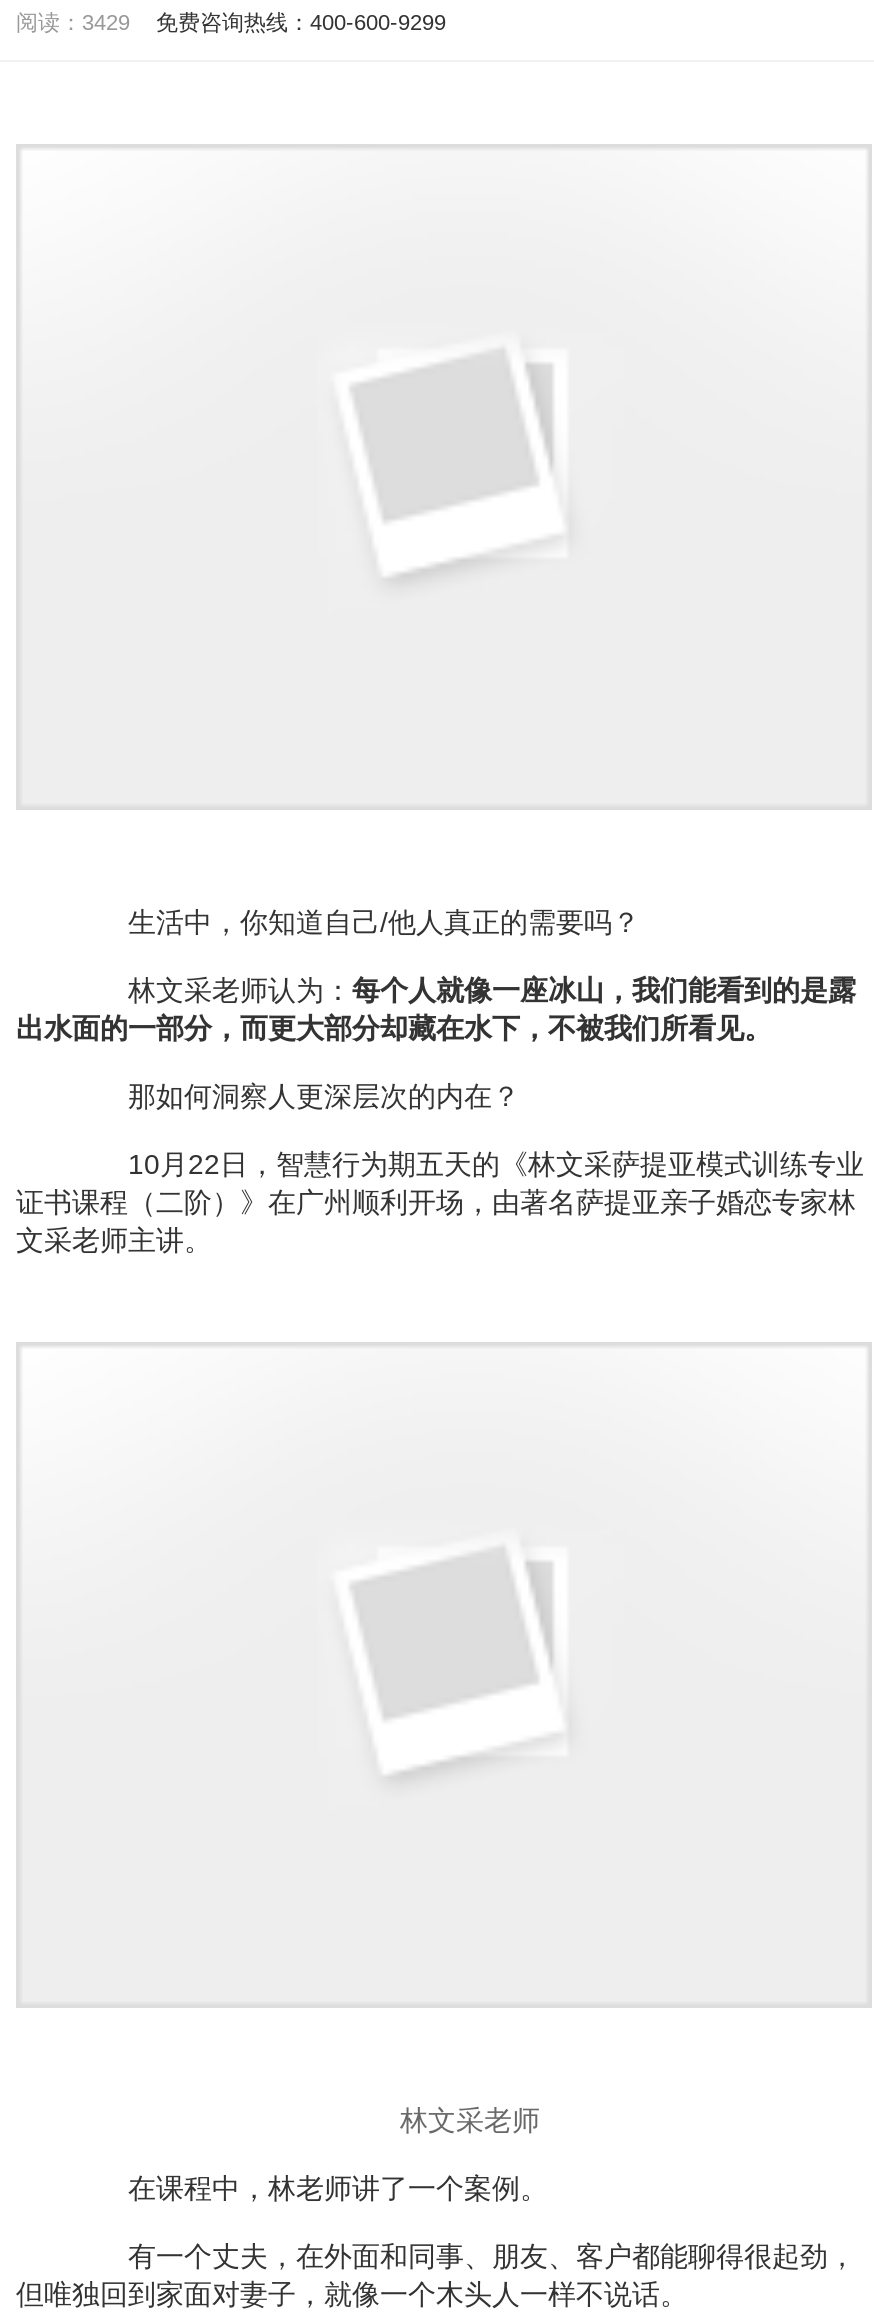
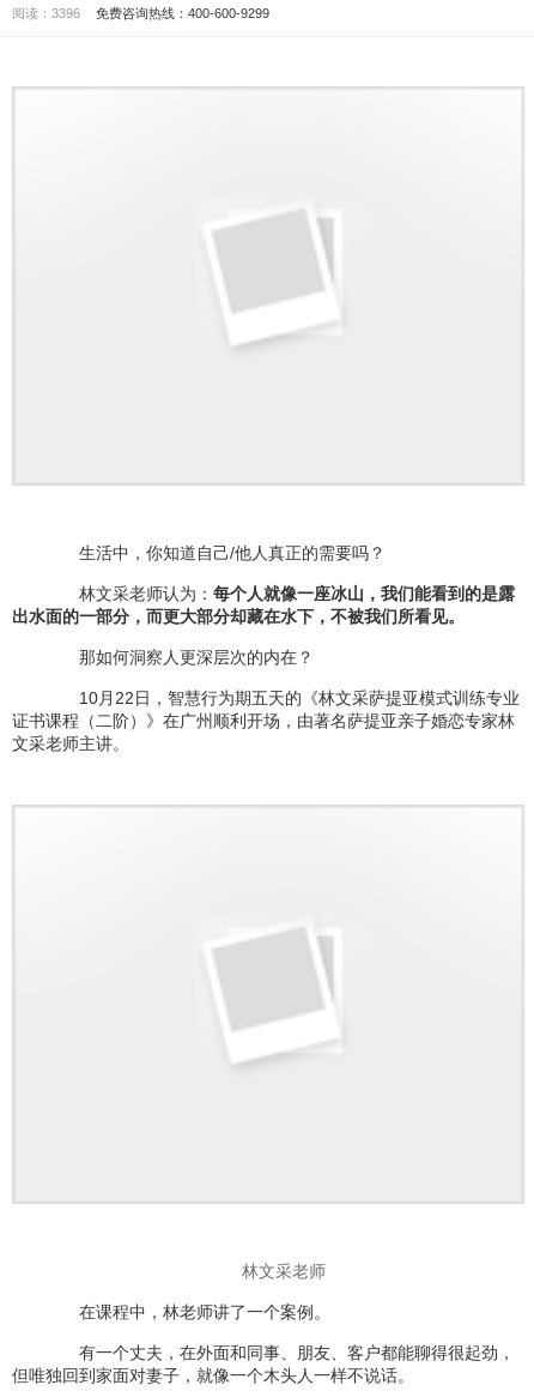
[16,10,446,34] 阅读：3429 免费咨询热线：400-600-9299 -> [12,6,269,20] 阅读：3396 免费咨询热线：400-600-9299

